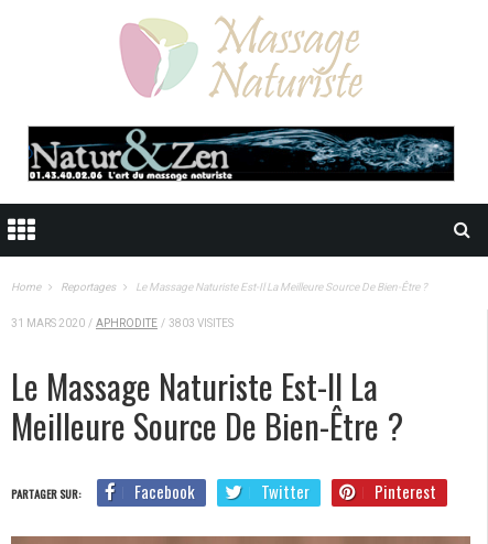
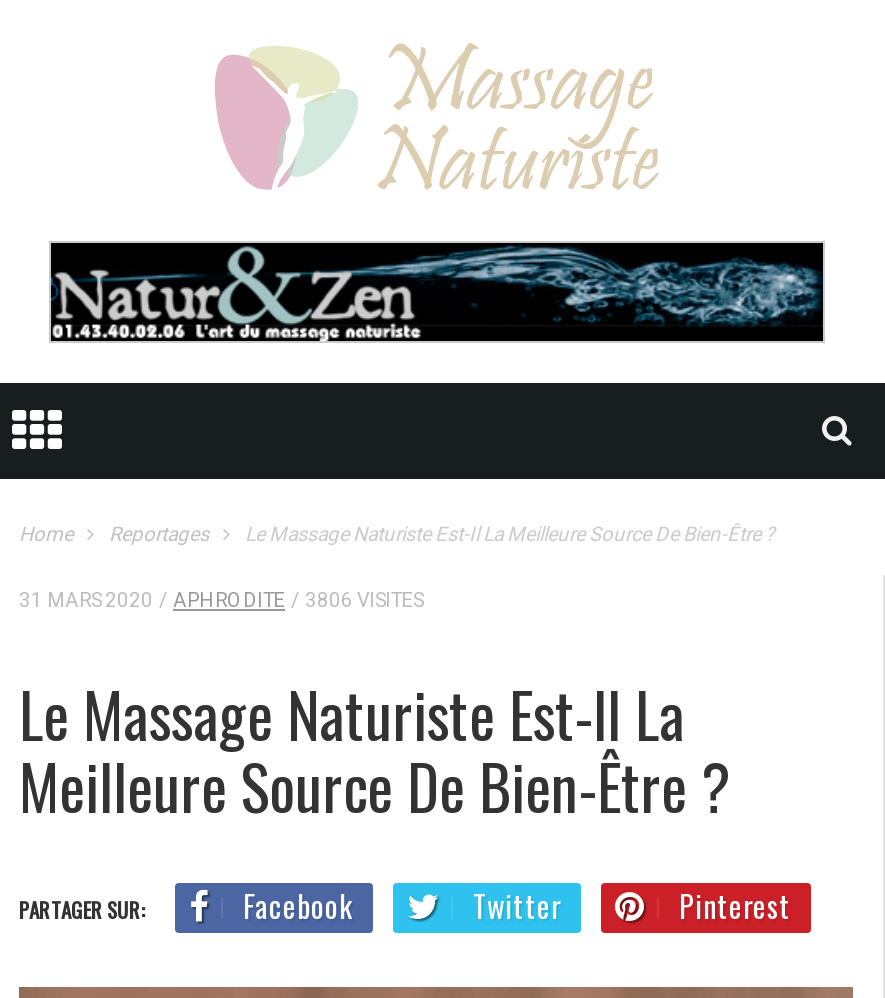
[11,318,234,330] 31 MARS 2020 / APHRODITE / 3803 VISITES -> [19,590,423,612] 31 MARS 2020 / APHRODITE / 3806 VISITES

